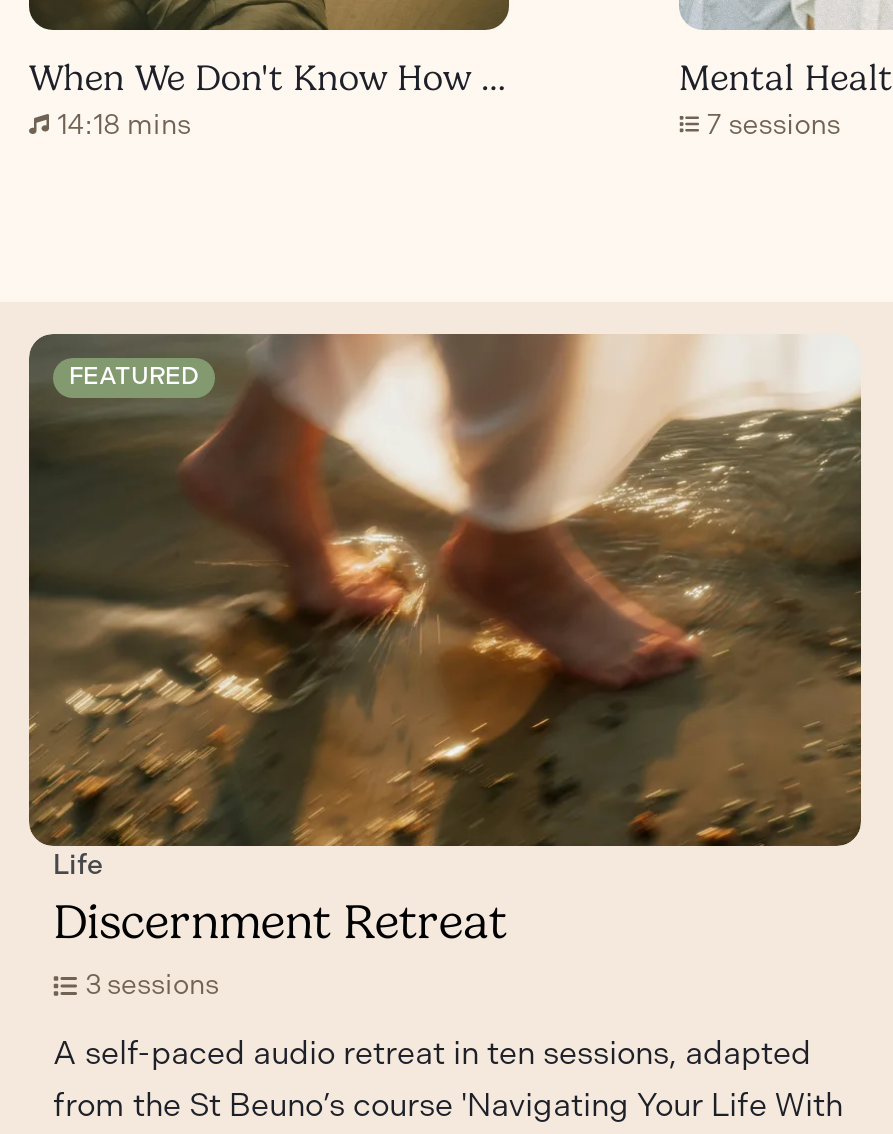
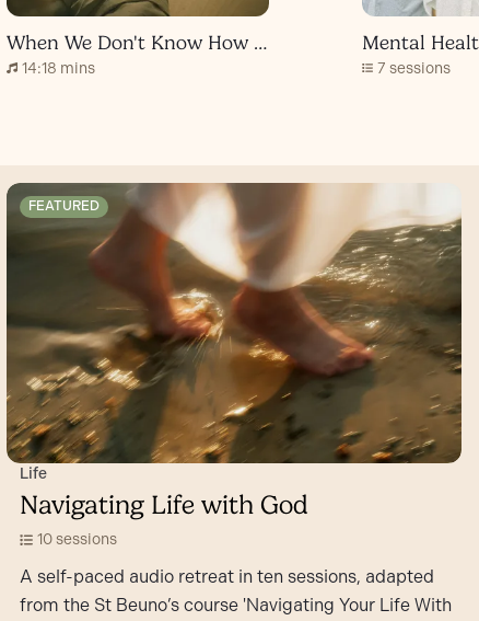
[53,894,507,1002] Discernment Retreat | 3 sessions -> [20,490,308,549] Navigating Life with God | 10 sessions

